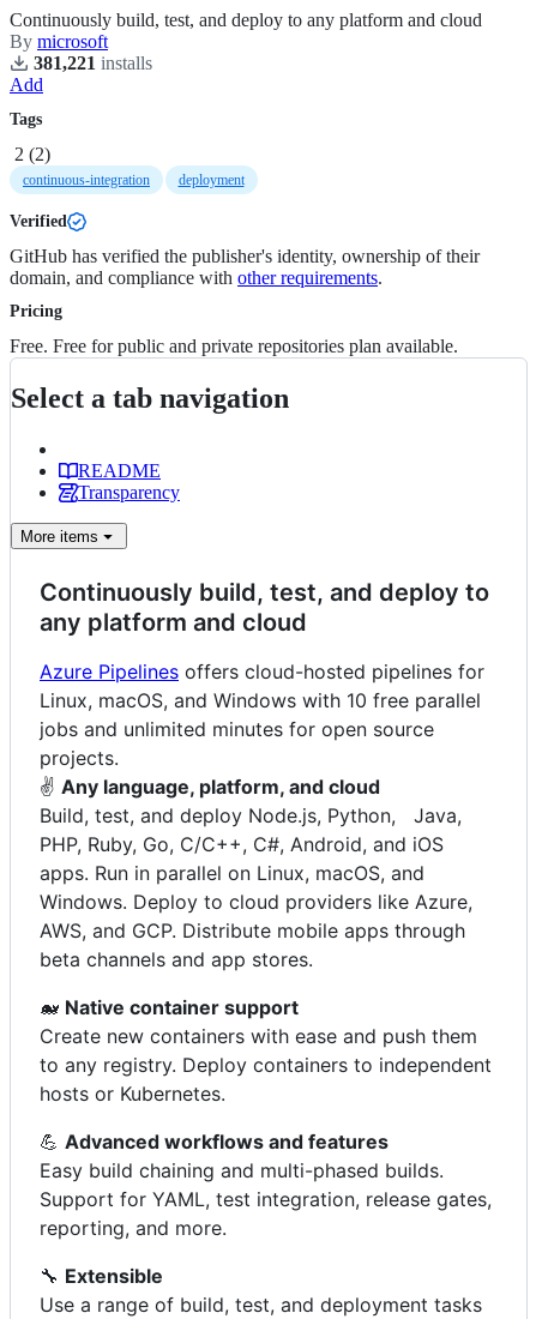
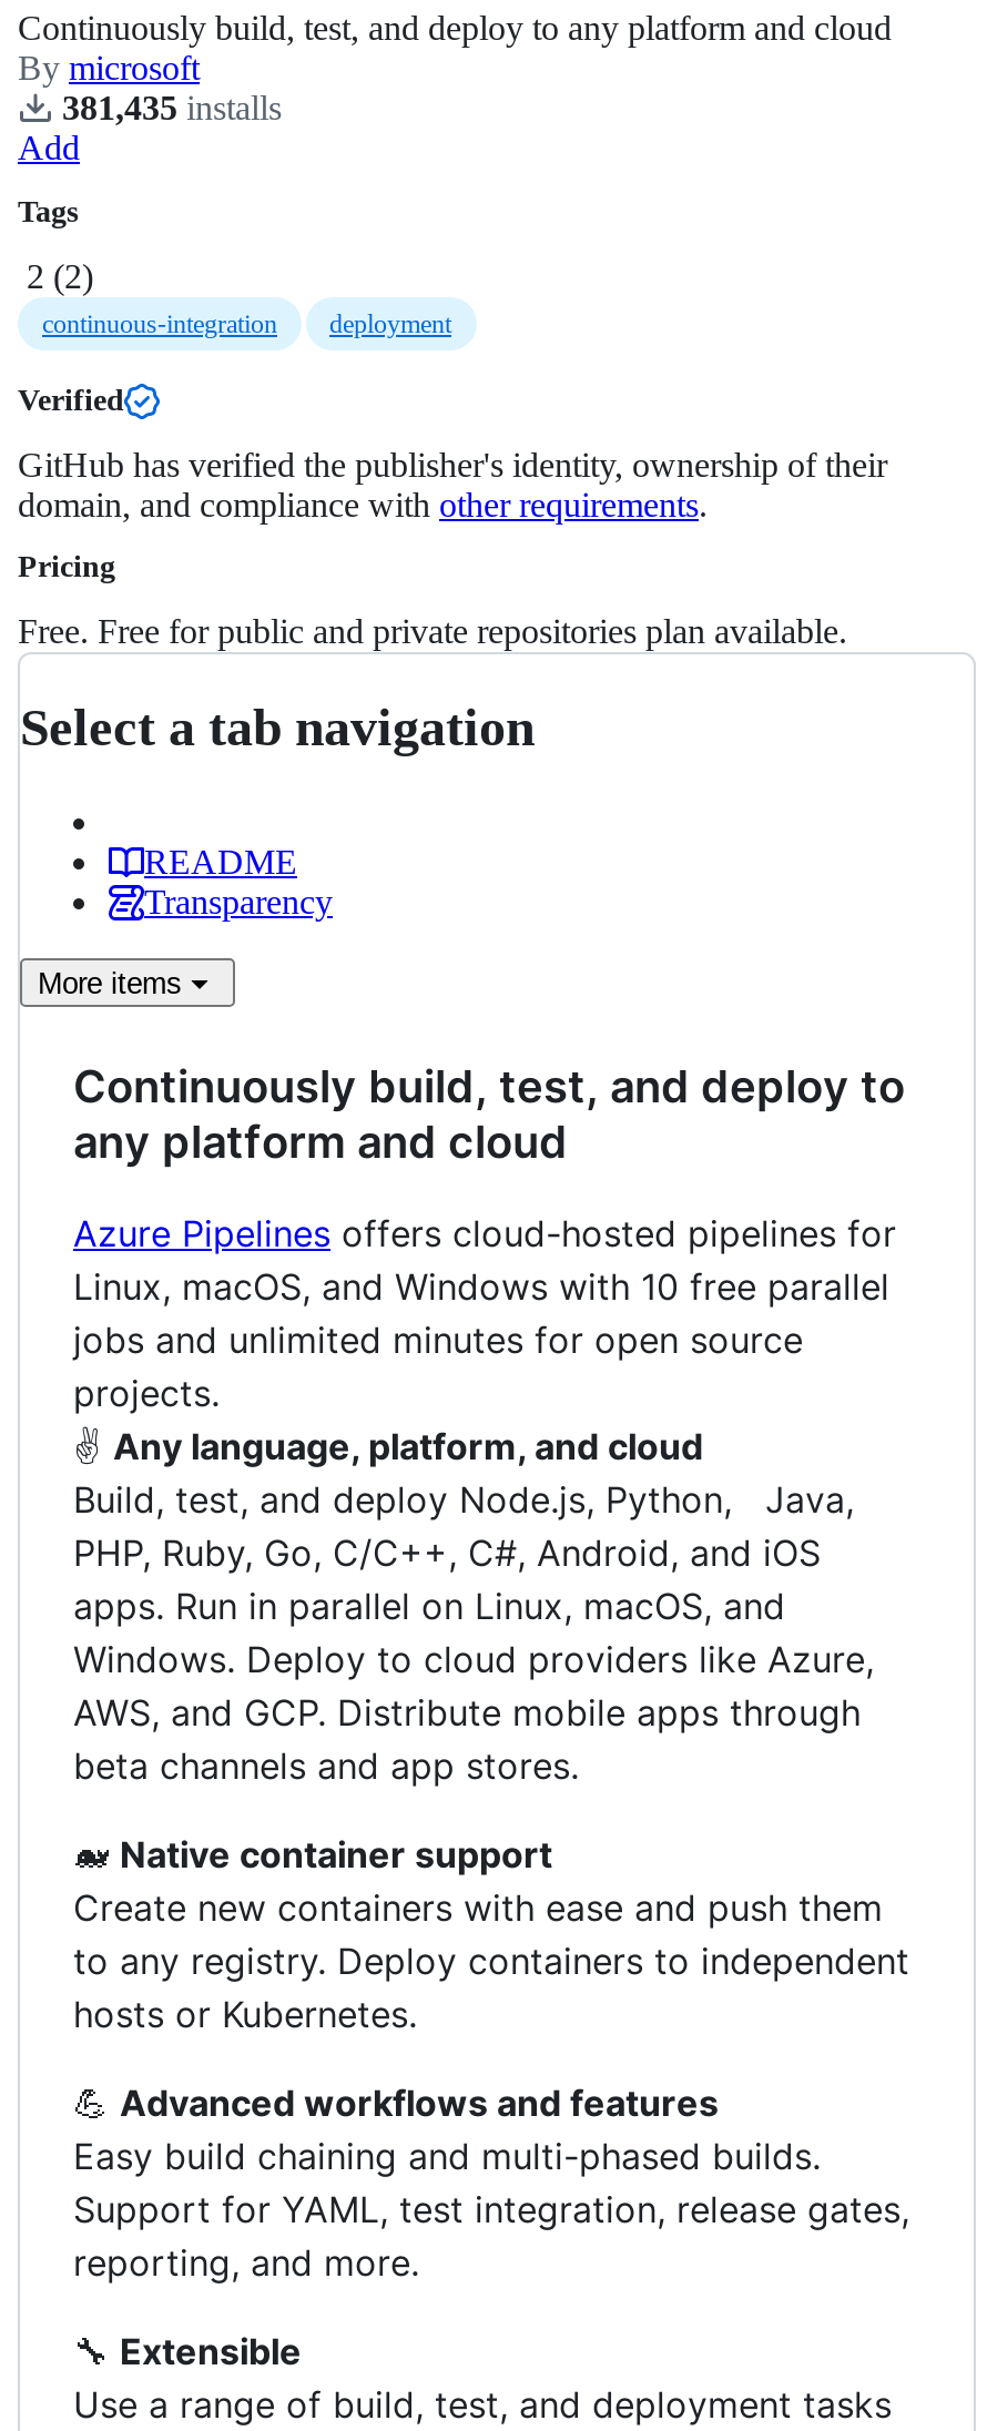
[34,53,152,74] 381,221 installs -> [62,90,282,127] 381,435 installs

